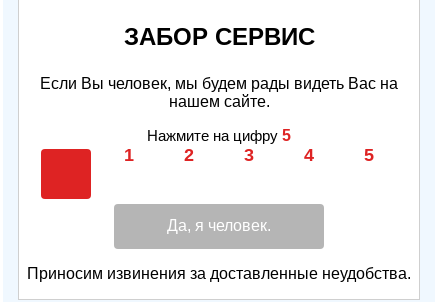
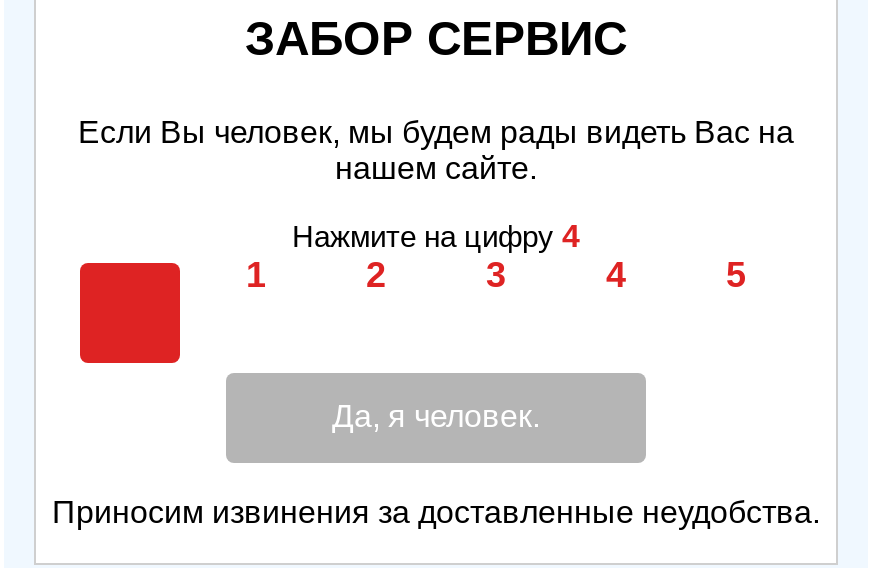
[147,127,291,144] Нажмите на цифру 5 -> [292,219,580,253] Нажмите на цифру 4

